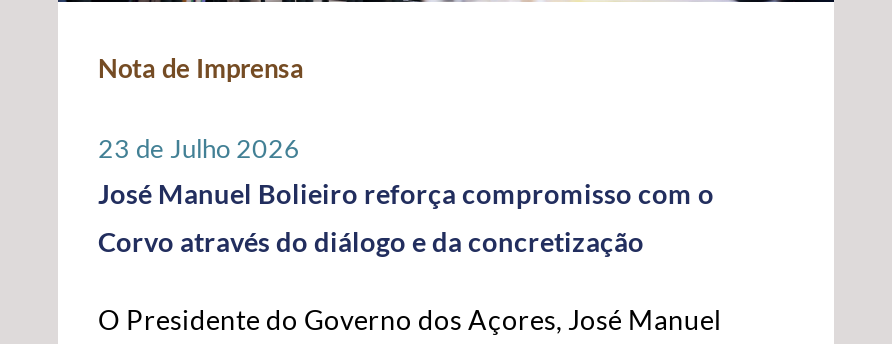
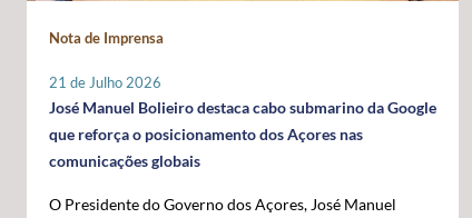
[98,132,714,258] 23 de Julho 2026 | José Manuel Bolieiro reforça compromisso com o | Corvo através do diálogo e da concretização -> [49,73,436,170] 21 de Julho 2026 | José Manuel Bolieiro destaca cabo submarino da Google | que reforça o posicionamento dos Açores nas | comunicações globais

